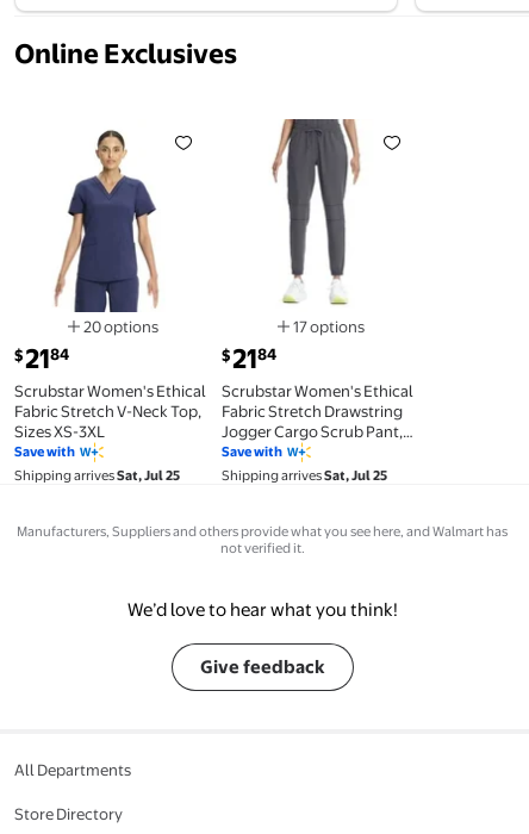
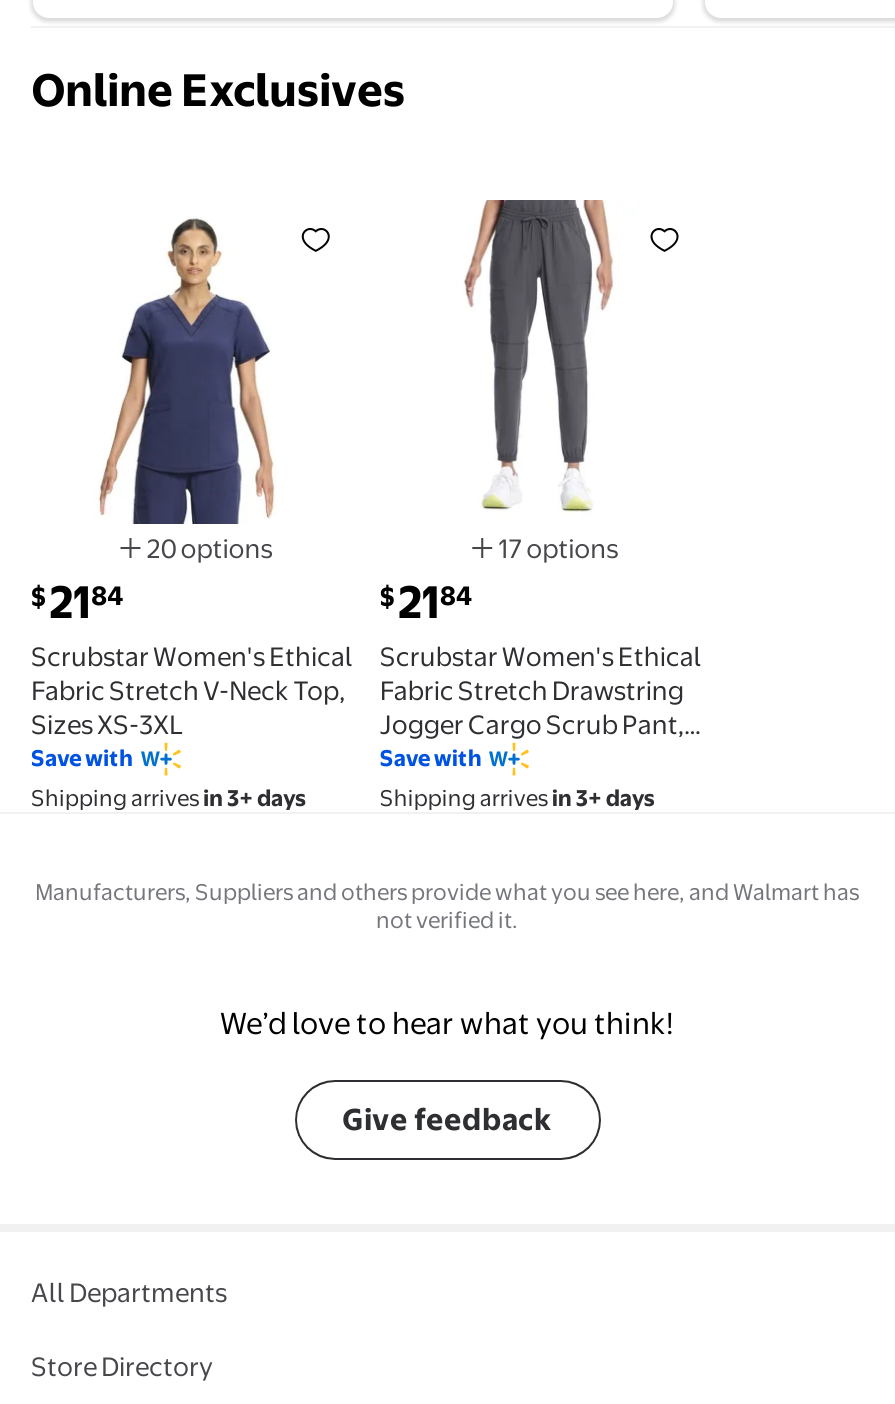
[14,467,180,484] Shipping arrives Sat, Jul 25 -> [31,784,307,812] Shipping arrives in 3+ days
[222,467,388,484] Shipping arrives Sat, Jul 25 -> [380,784,656,812] Shipping arrives in 3+ days

